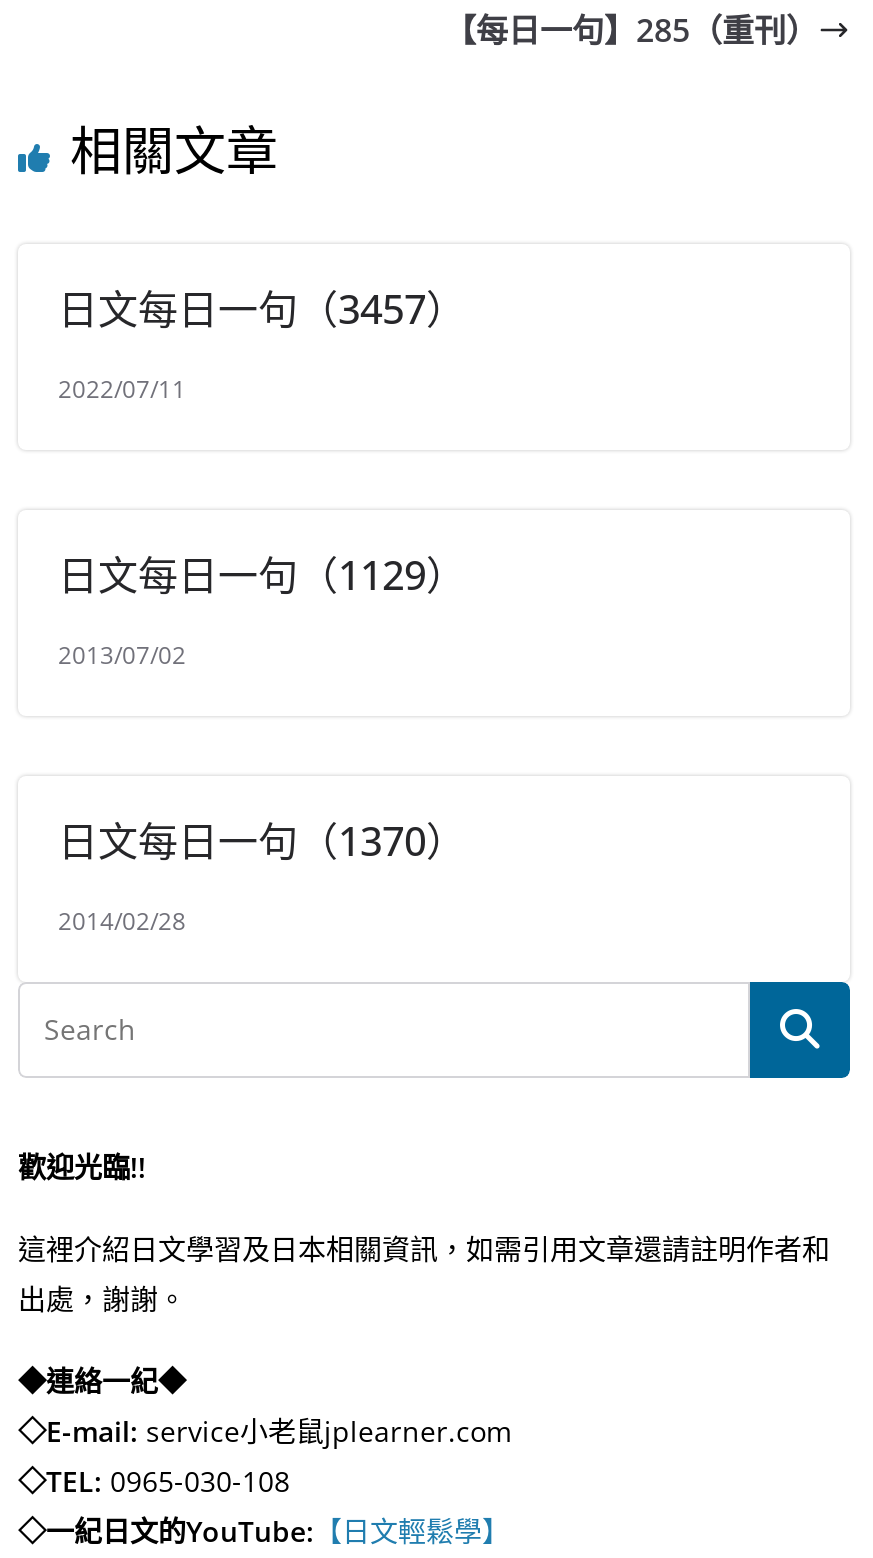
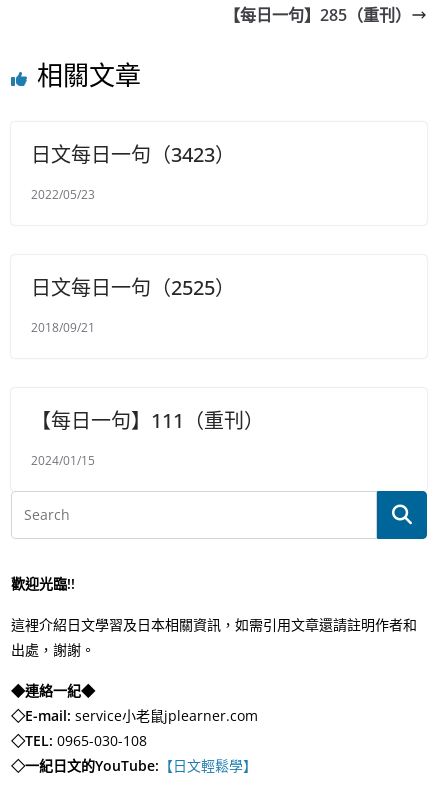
[58,282,466,336] 日文每日一句（3457） -> [31,141,235,168] 日文每日一句（3423）
[58,372,186,406] 2022/07/11 -> [31,186,95,203] 2022/05/23
[58,548,466,602] 日文每日一句（1129） -> [31,274,235,301] 日文每日一句（2525）
[58,638,186,672] 2013/07/02 -> [31,319,95,336] 2018/09/21
[58,814,466,868] 日文每日一句（1370） -> [31,407,264,434] 【每日一句】111（重刊）
[58,904,186,938] 2014/02/28 -> [31,452,95,469] 2024/01/15

